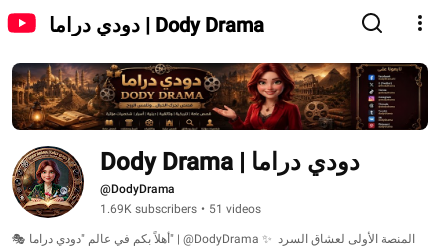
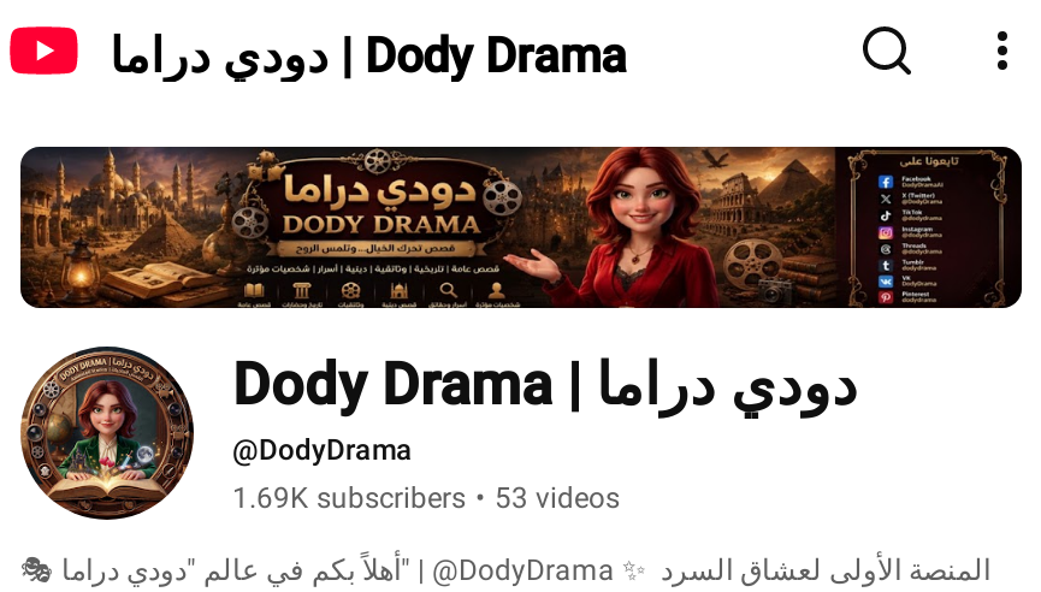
[100,202,261,216] 1.69K subscribers • 51 videos -> [232,481,620,515] 1.69K subscribers • 53 videos

